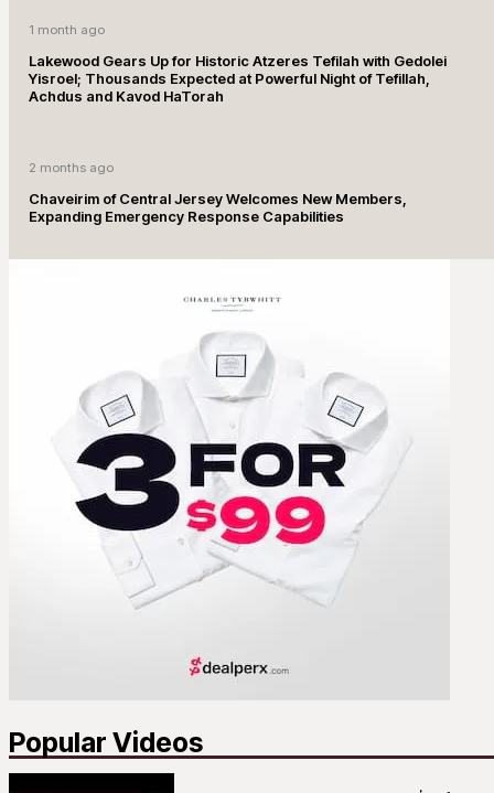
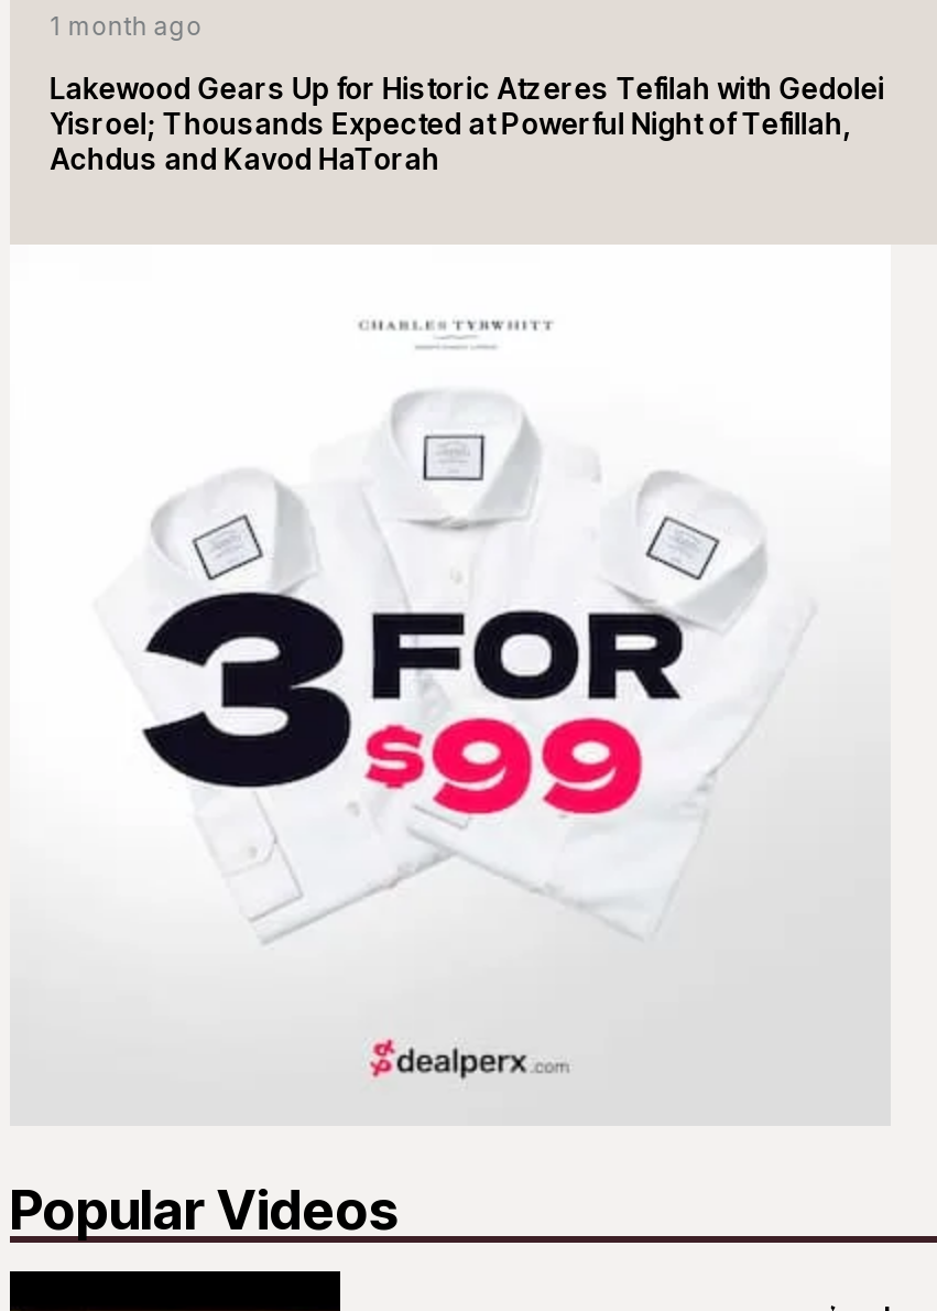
[29,160,407,225] 2 months ago | Chaveirim of Central Jersey Welcomes New Members, | Expanding Emergency Response Capabilities -> none

